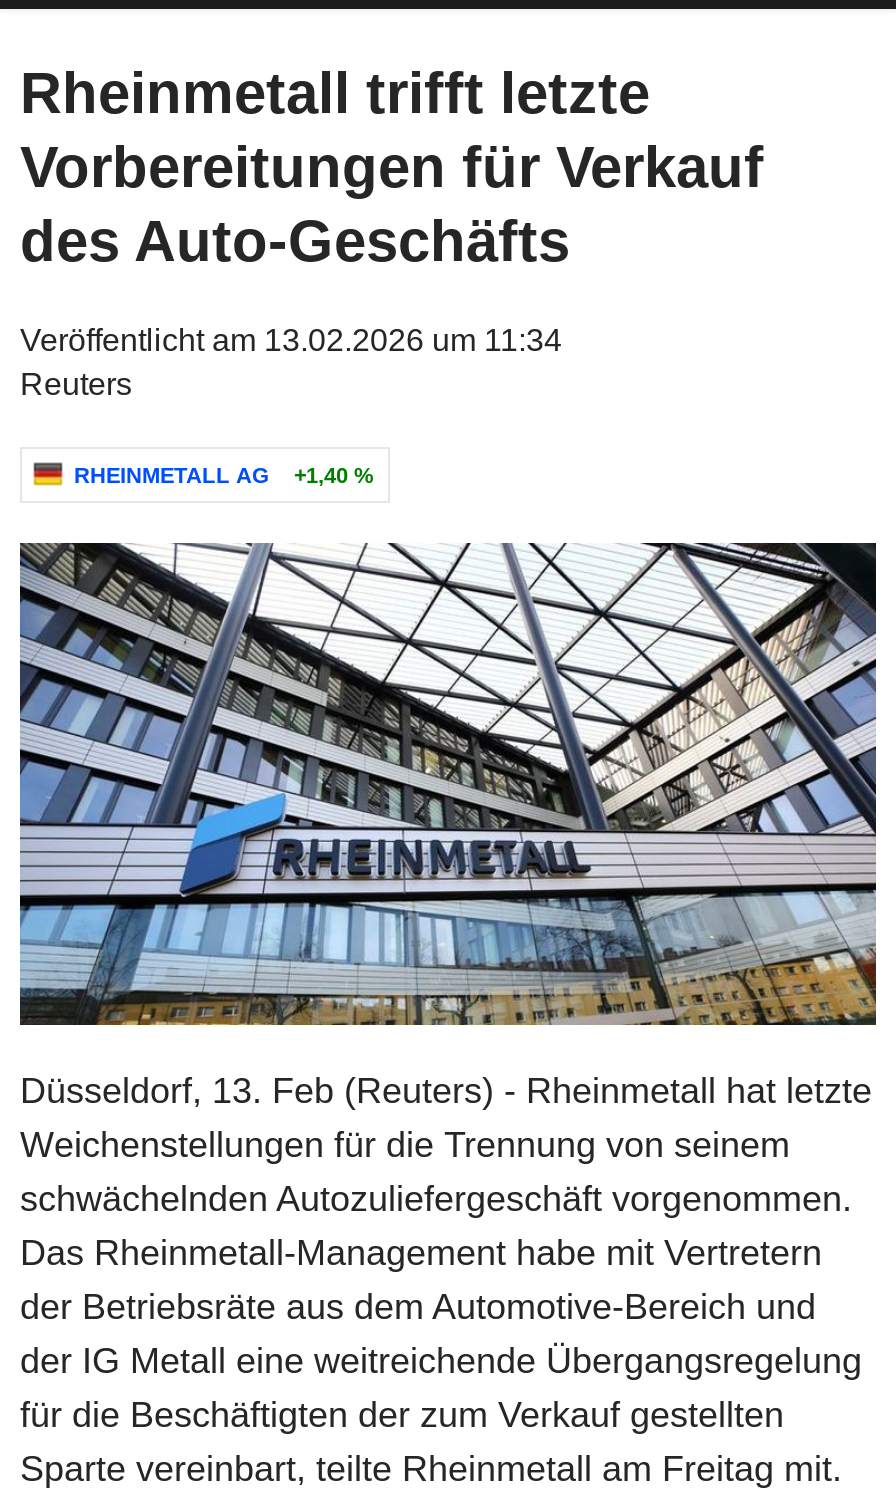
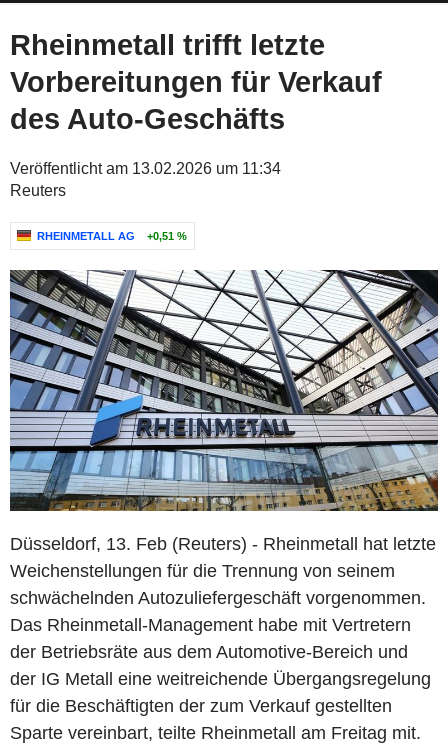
[74,463,374,487] RHEINMETALL AG +1,40 % -> [37,230,187,242] RHEINMETALL AG +0,51 %

